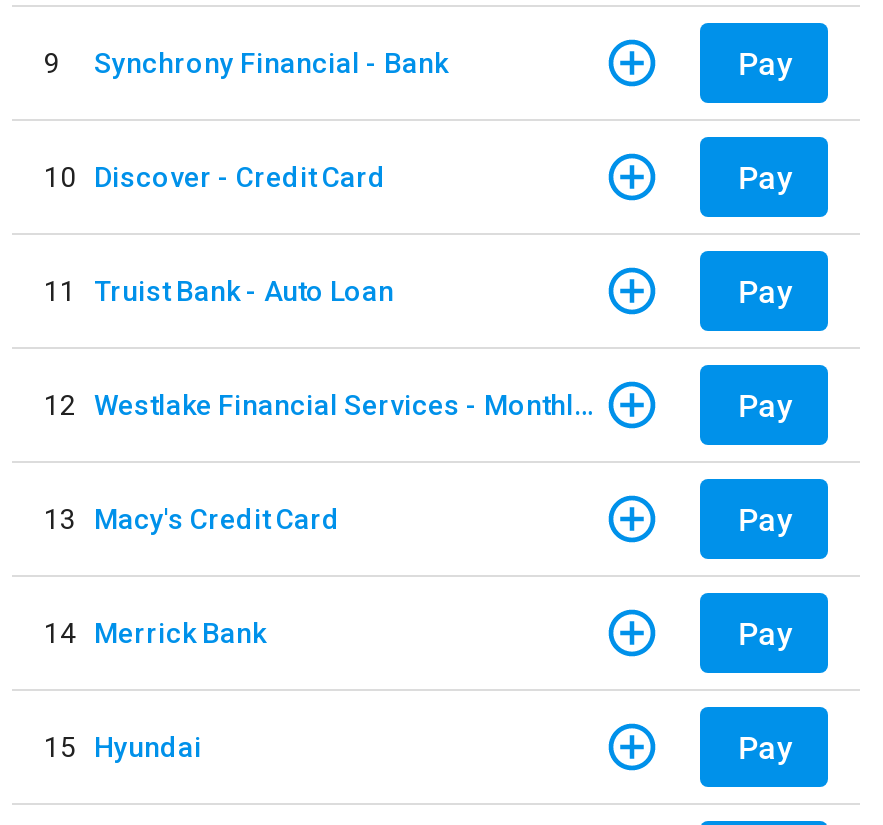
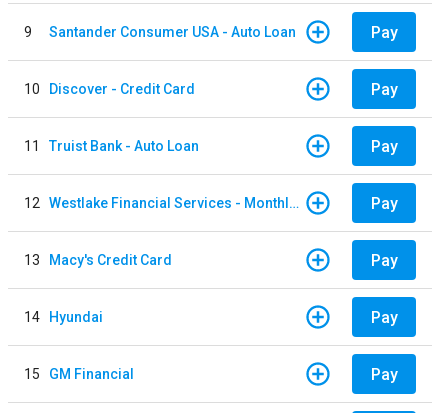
[94,46,448,78] Synchrony Financial - Bank -> [49,23,296,39] Santander Consumer USA - Auto Loan
[44,616,266,648] 14 Merrick Bank -> [24,308,103,324] 14 Hyundai
[44,730,202,762] 15 Hyundai -> [24,365,134,381] 15 GM Financial

